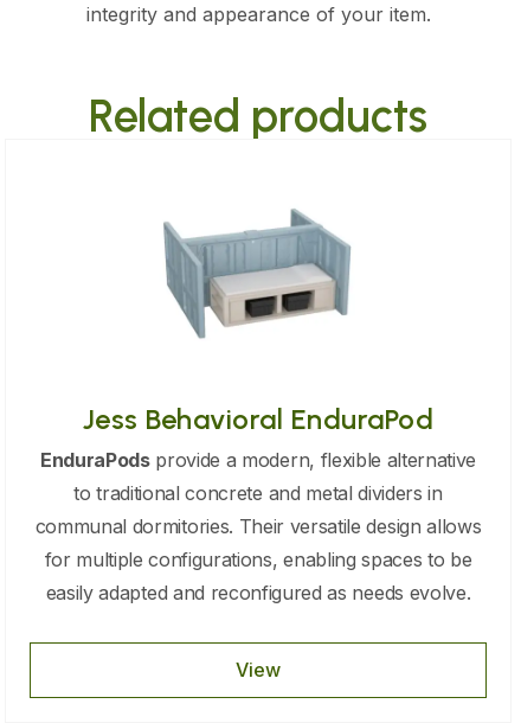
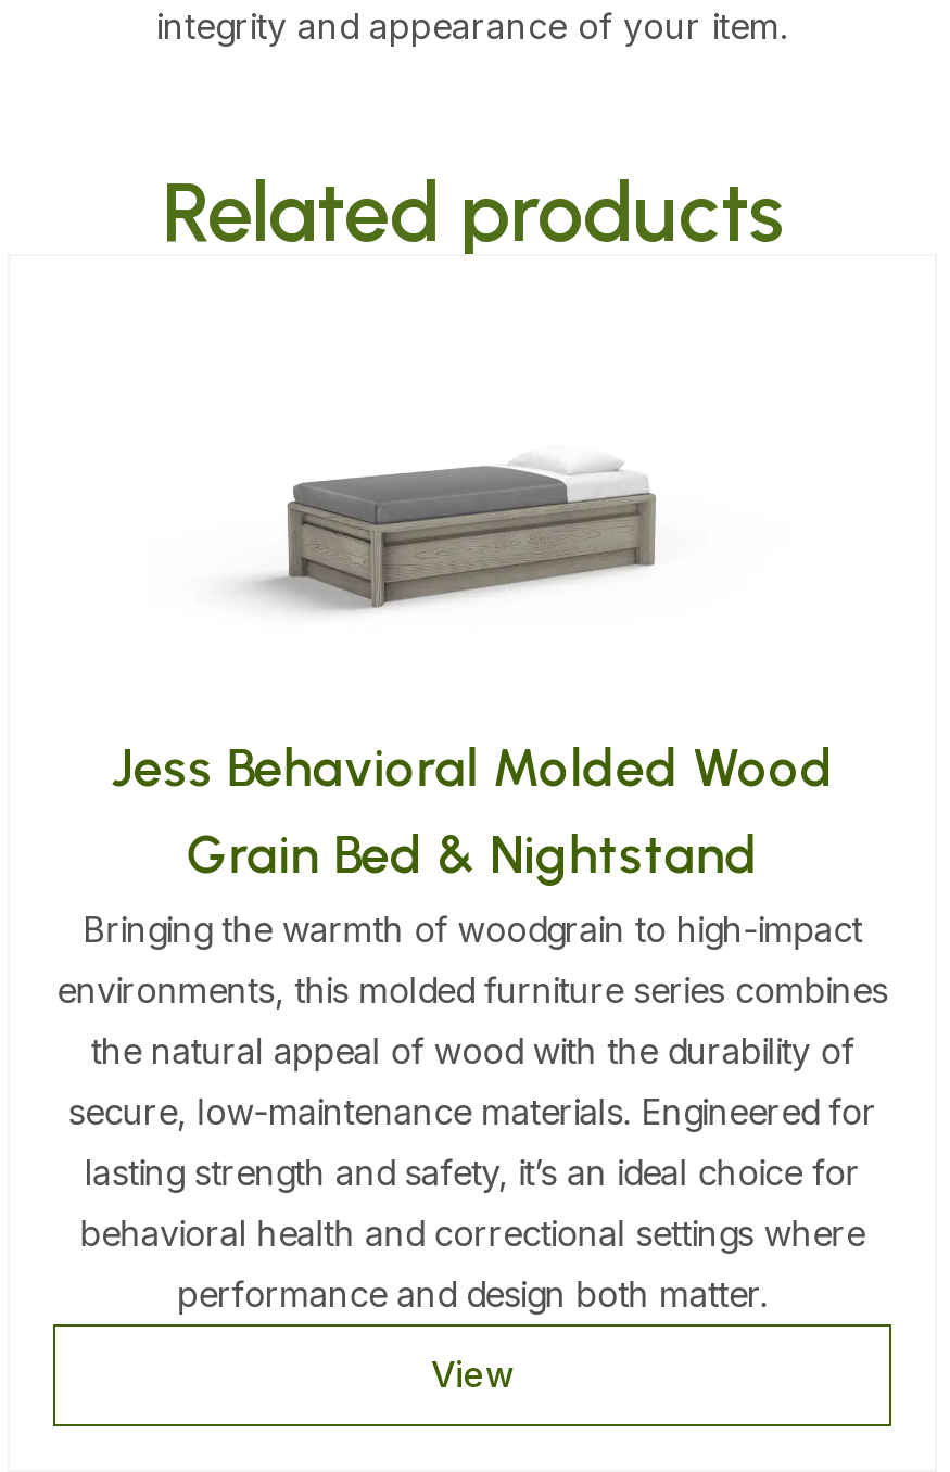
[162,207,352,312] [image] -> [233,456,659,619] [image]
[35,401,481,604] Jess Behavioral EnduraPod | EnduraPods provide a modern, flexible alternative | to traditional concrete and metal dividers in | communal dormitories. Their versatile design allows | for multiple configurations, enabling spaces to be | easily adapted and reconfigured as needs evolve. -> [57,735,888,1315] Jess Behavioral Molded Wood | Grain Bed & Nightstand | Bringing the warmth of woodgrain to high-impact | environments, this molded furniture series combines | the natural appeal of wood with the durability of | secure, low-maintenance materials. Engineered for | lasting strength and safety, it’s an ideal choice for | behavioral health and correctional settings where | performance and design both matter.

